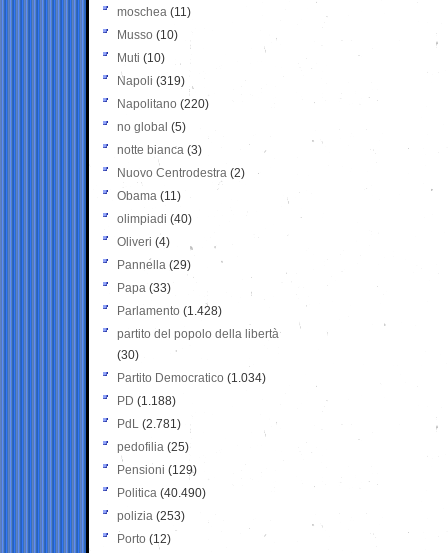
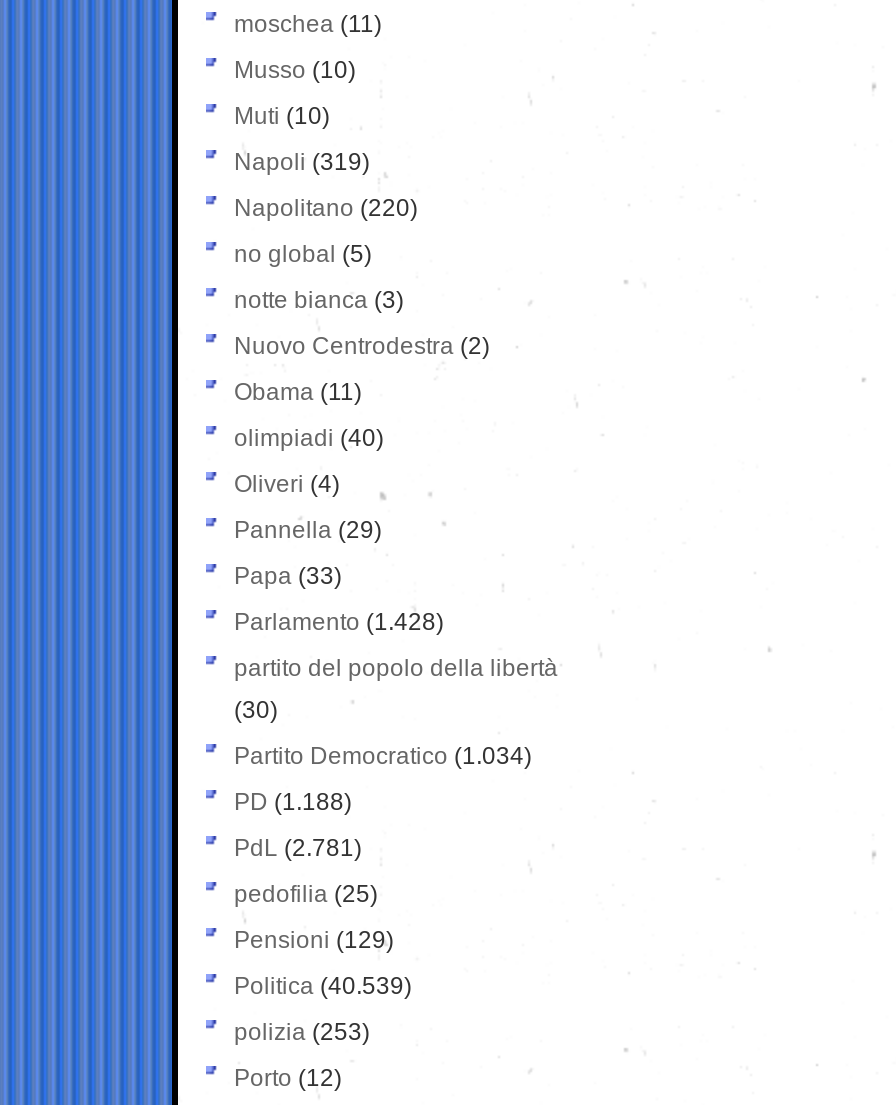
[117,486,206,500] Politica (40.490) -> [234,972,412,1000] Politica (40.539)

